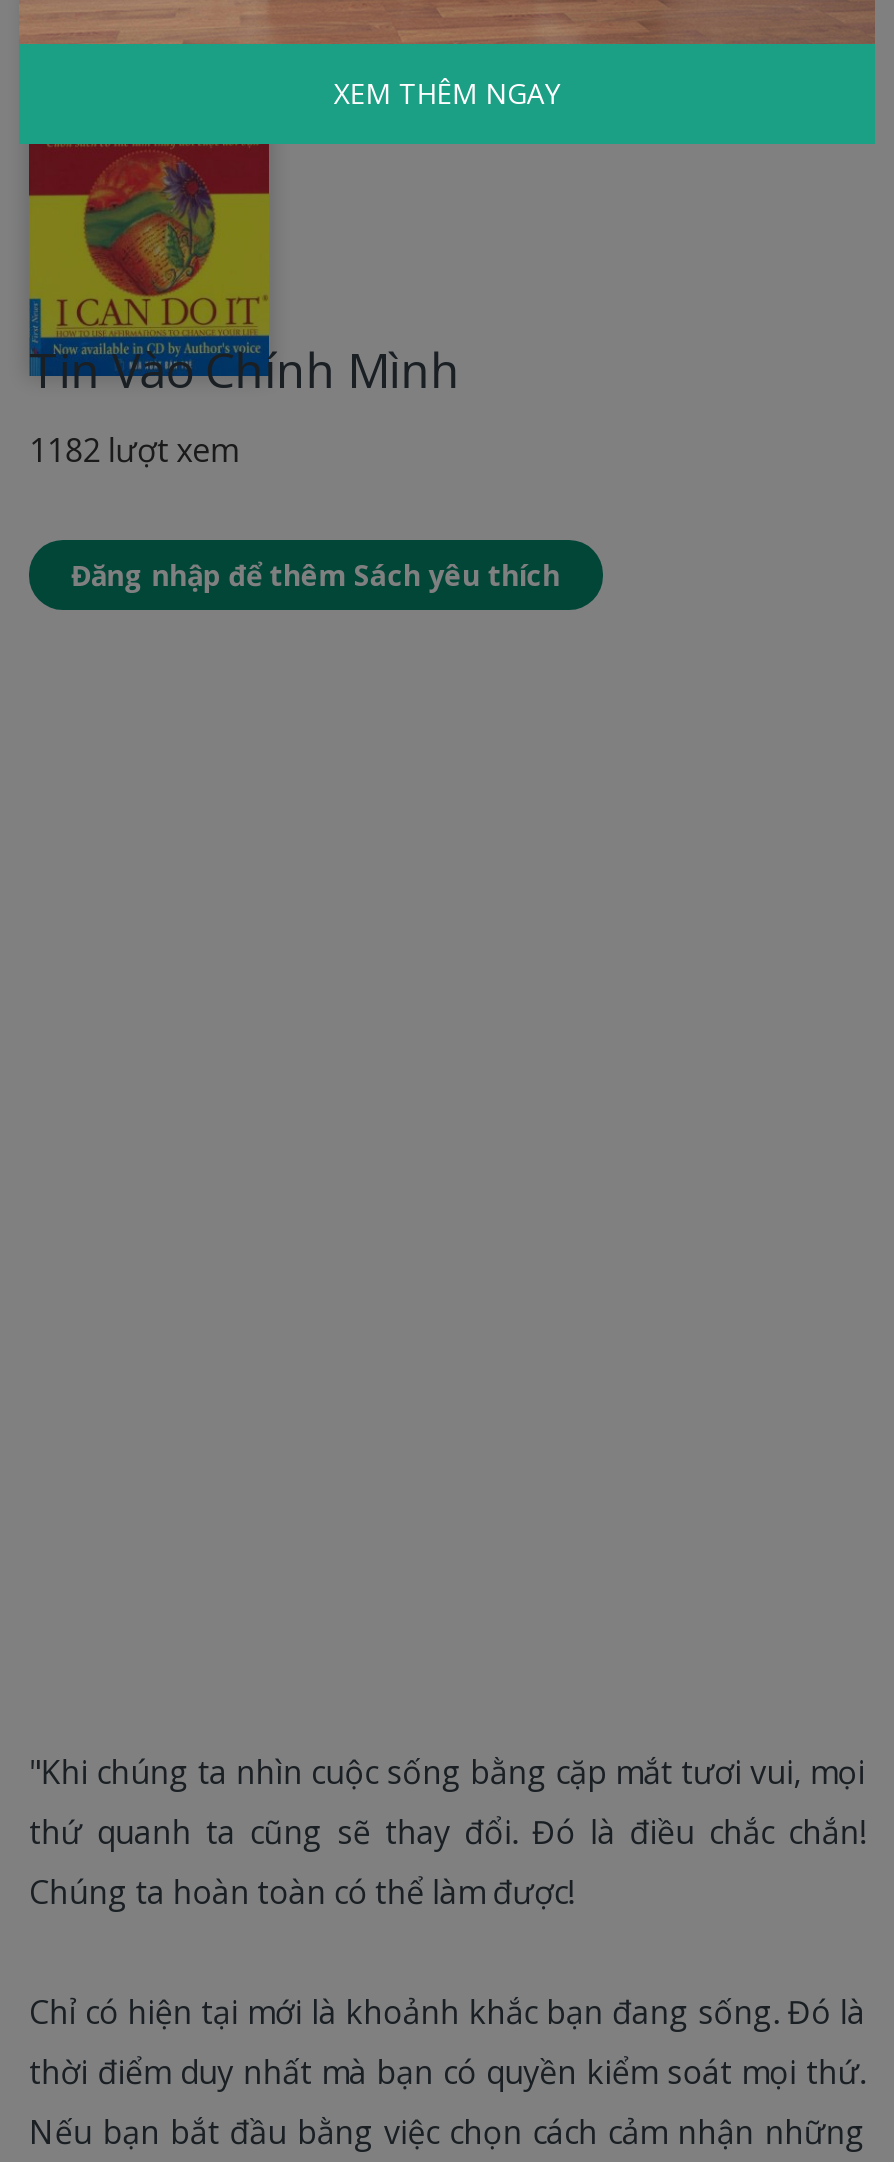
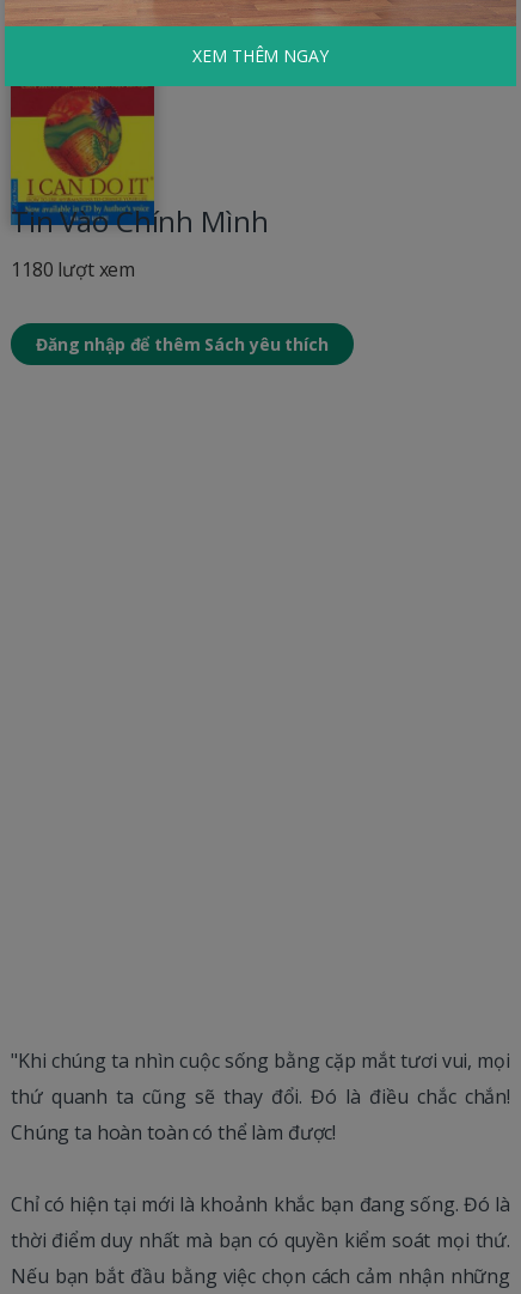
[29,428,237,472] 1182 lượt xem -> [11,256,135,282] 1180 lượt xem

